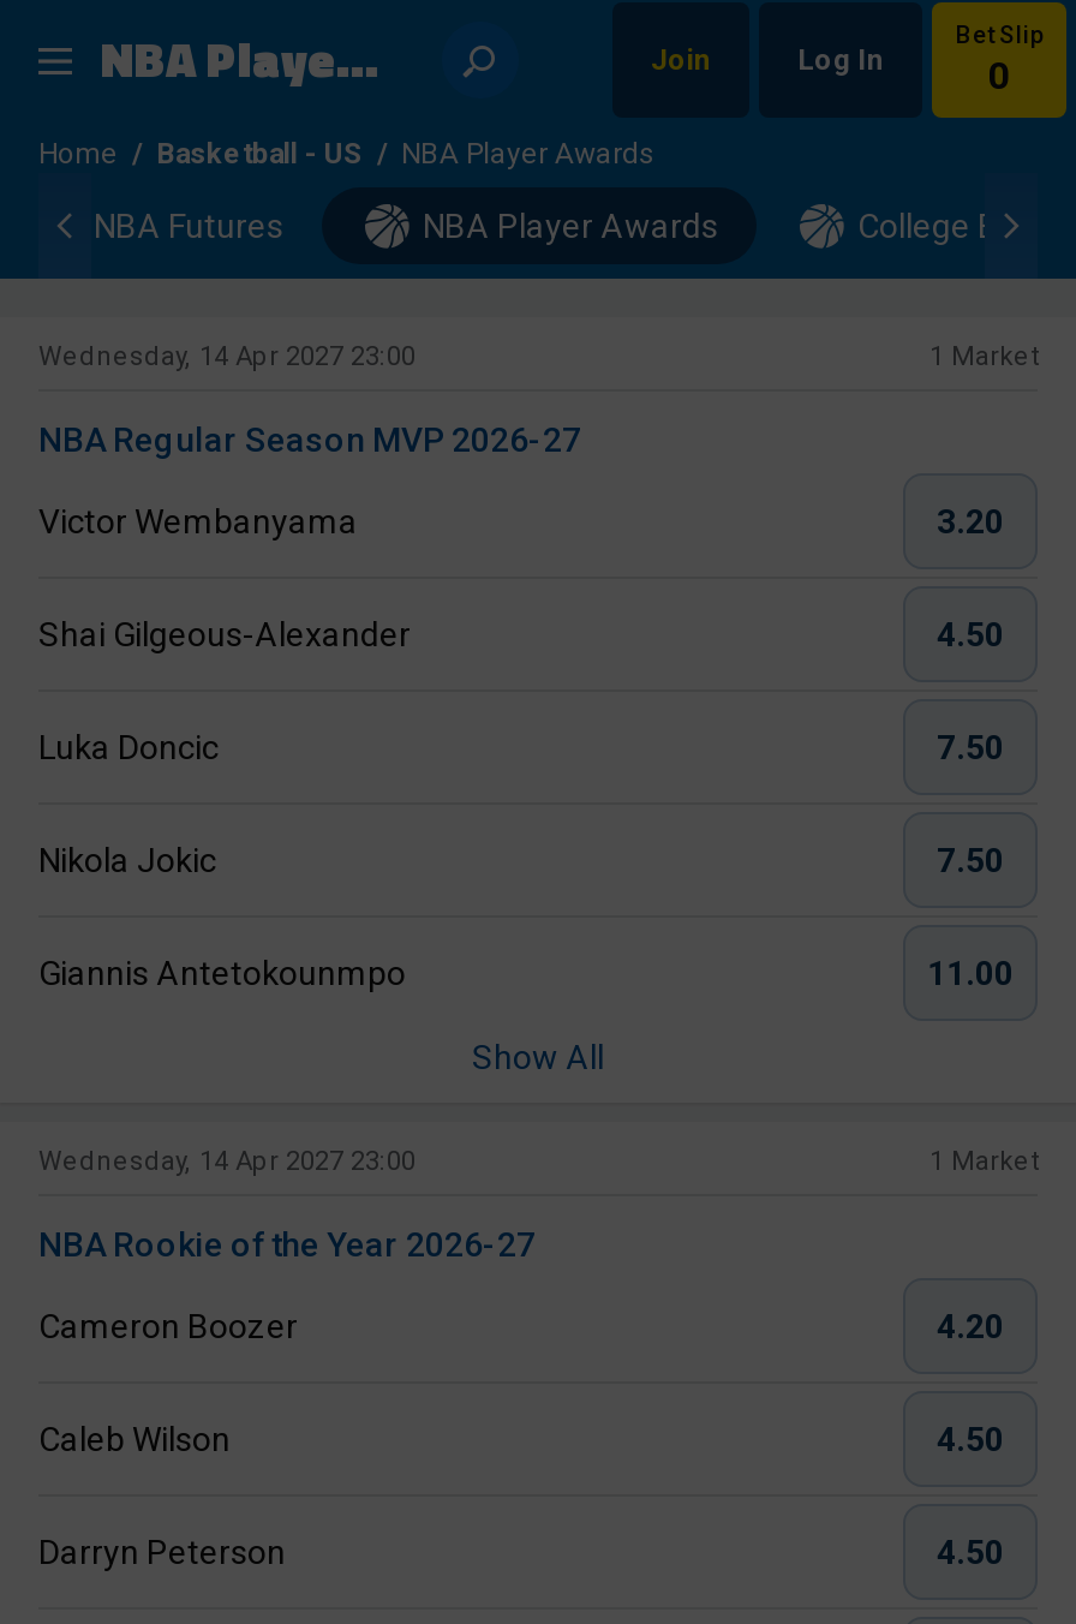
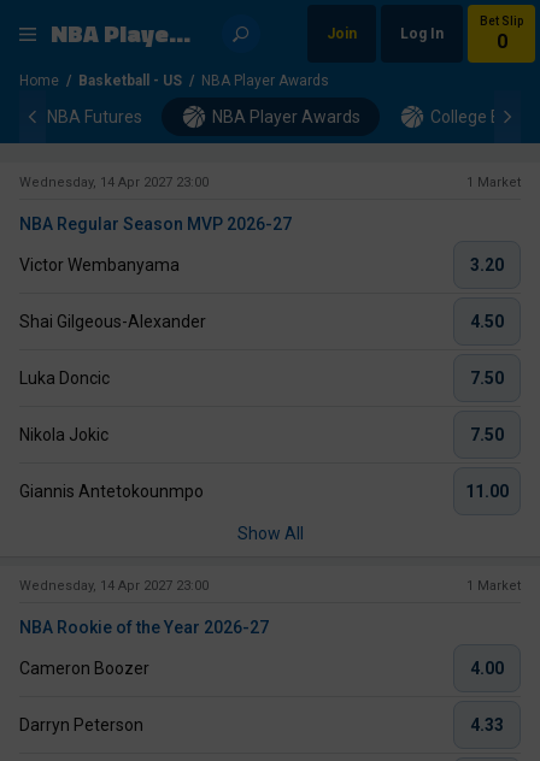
[38,1307,1004,1458] 4.20 | Caleb Wilson | 4.50 -> [470,659,504,678] 4.00
[937,1533,1004,1571] 4.50 -> [470,715,504,735] 4.33

